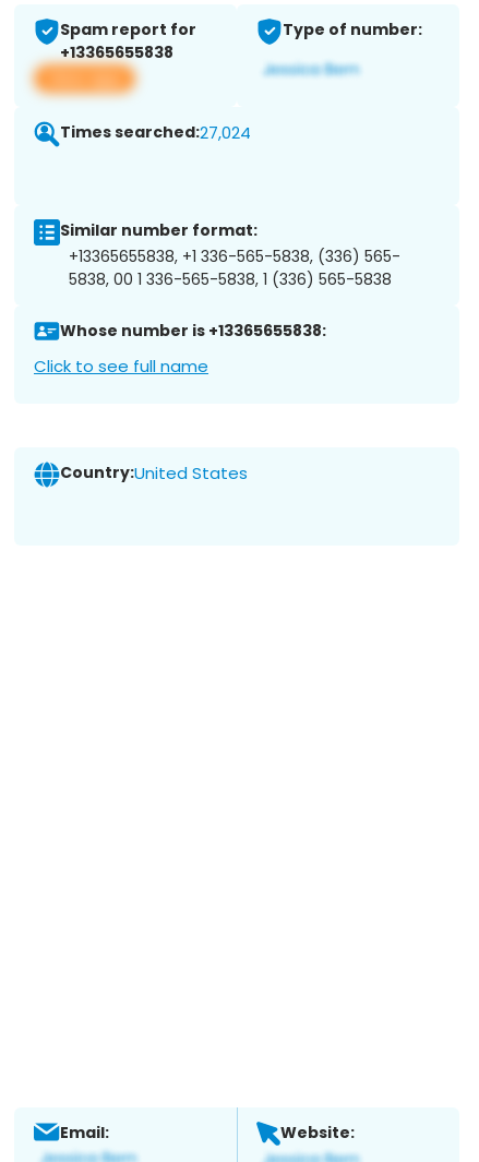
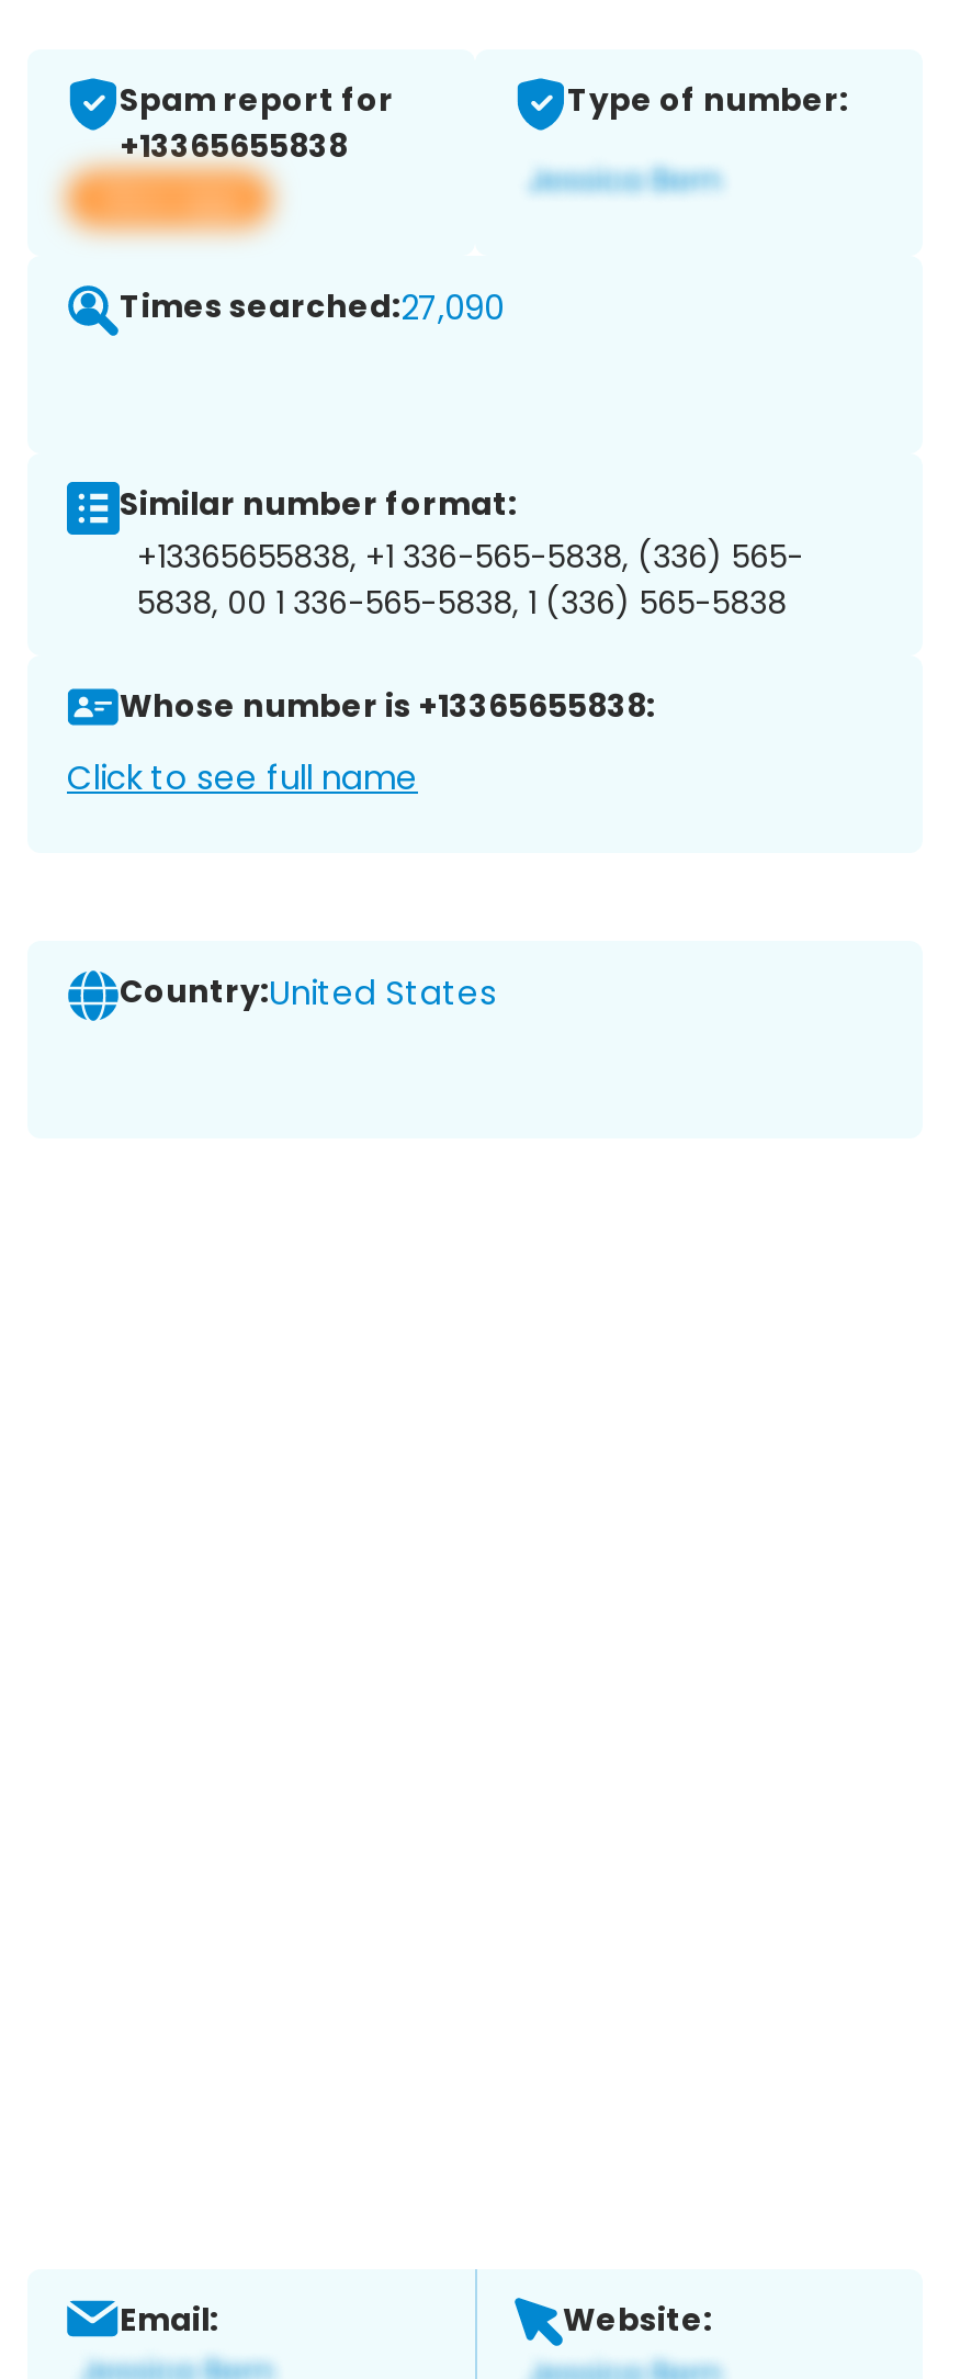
[60,121,251,144] Times searched:27,024 -> [120,285,504,331] Times searched:27,090

